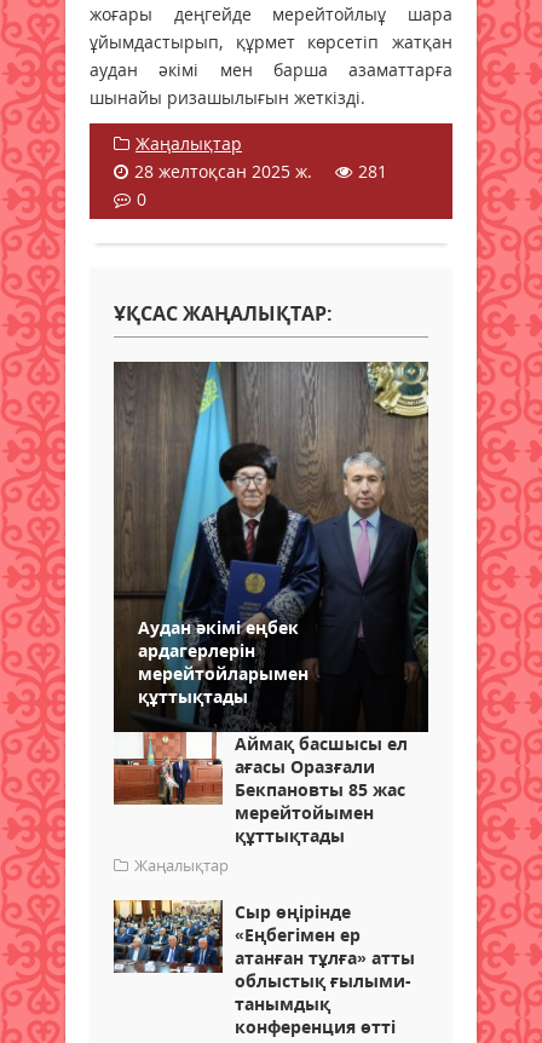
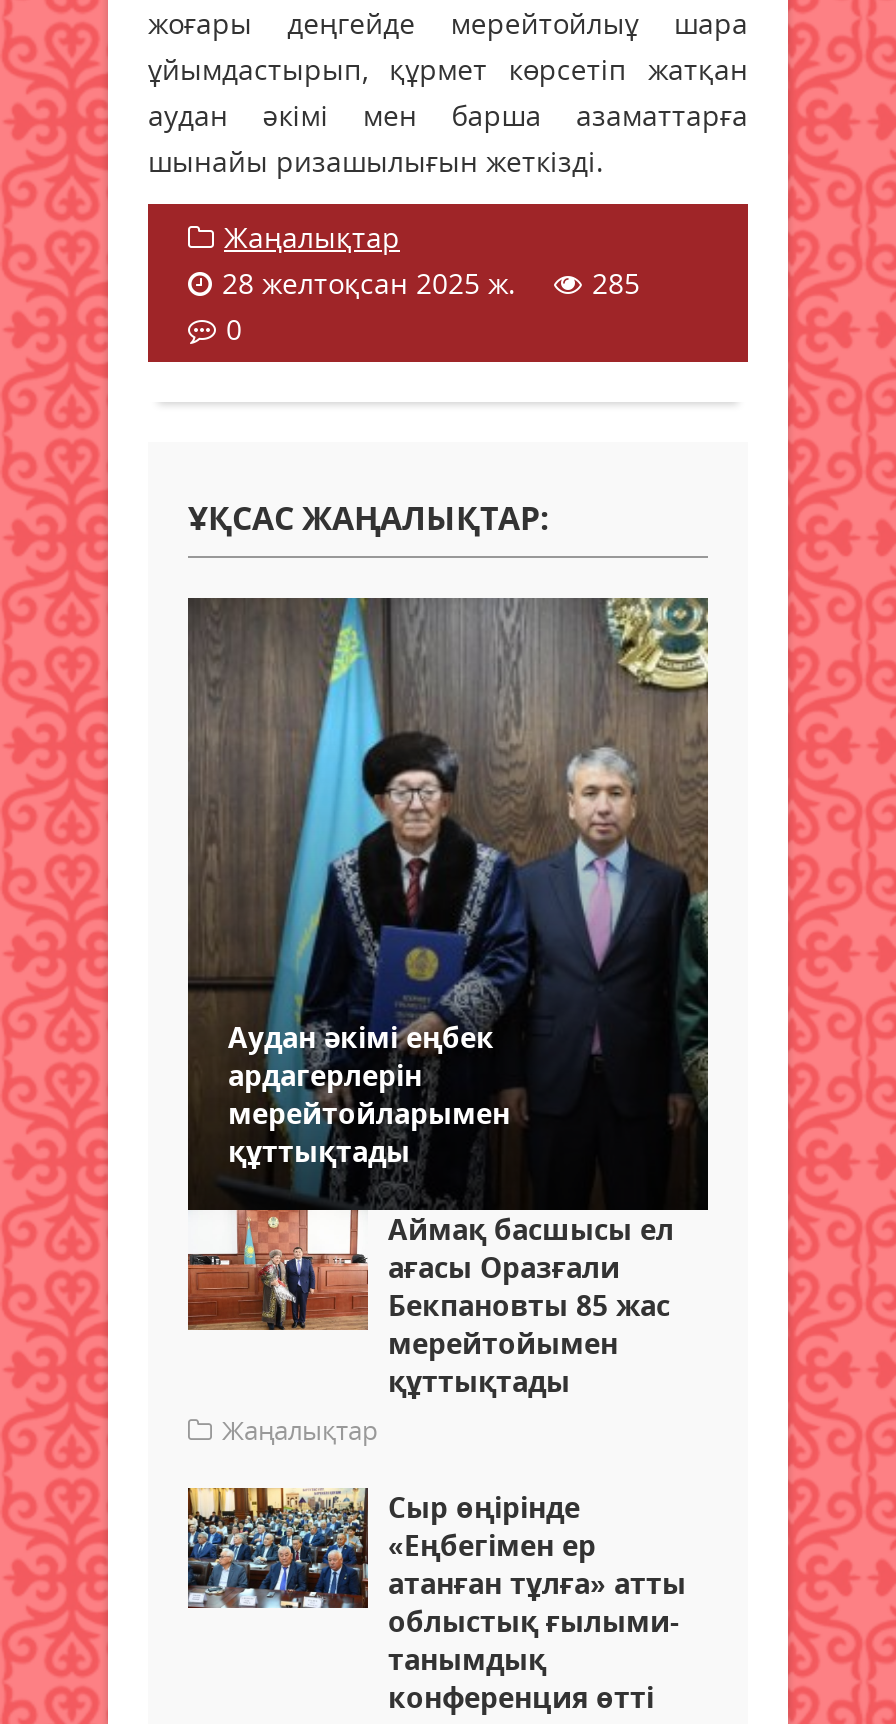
[134,160,387,183] 28 желтоқсан 2025 ж. 281 -> [222,265,640,303] 28 желтоқсан 2025 ж. 285

